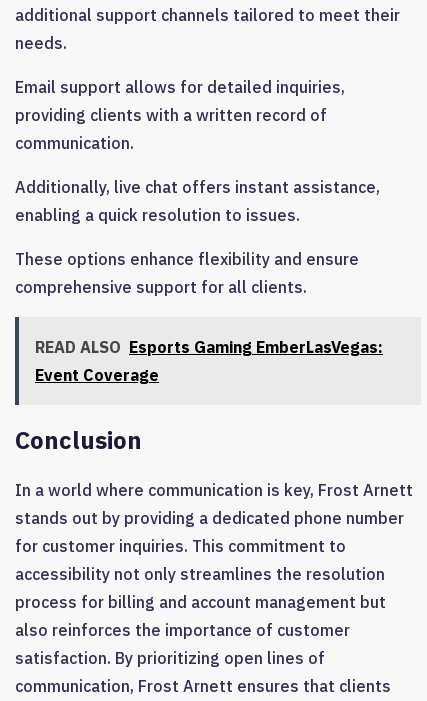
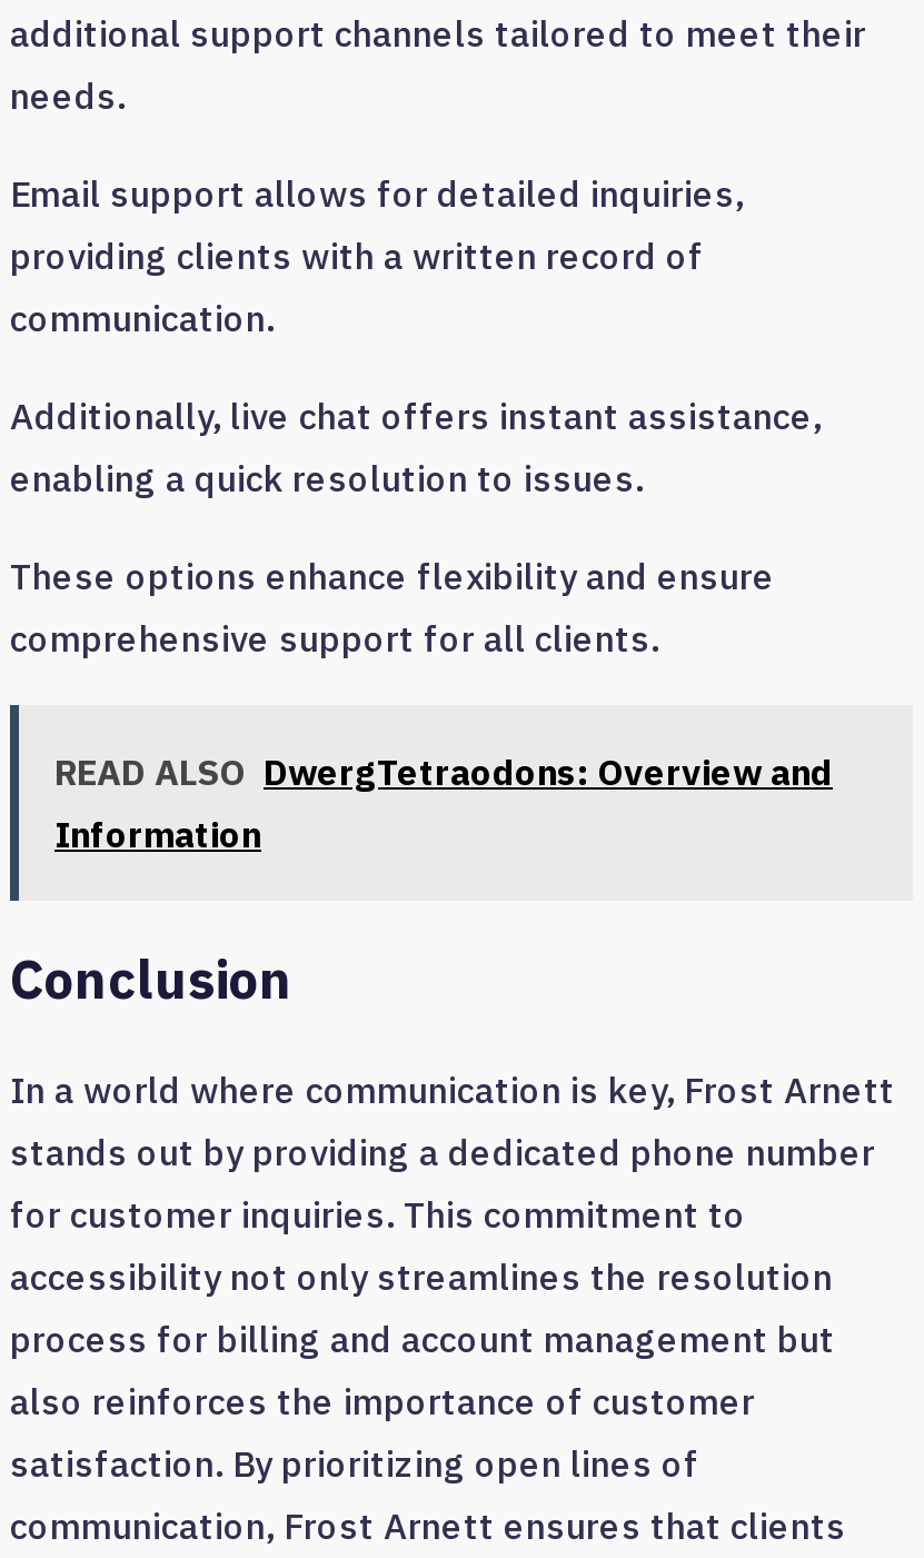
[35,337,383,385] READ ALSO Esports Gaming EmberLasVegas: | Event Coverage -> [54,749,833,856] READ ALSO DwergTetraodons: Overview and | Information

